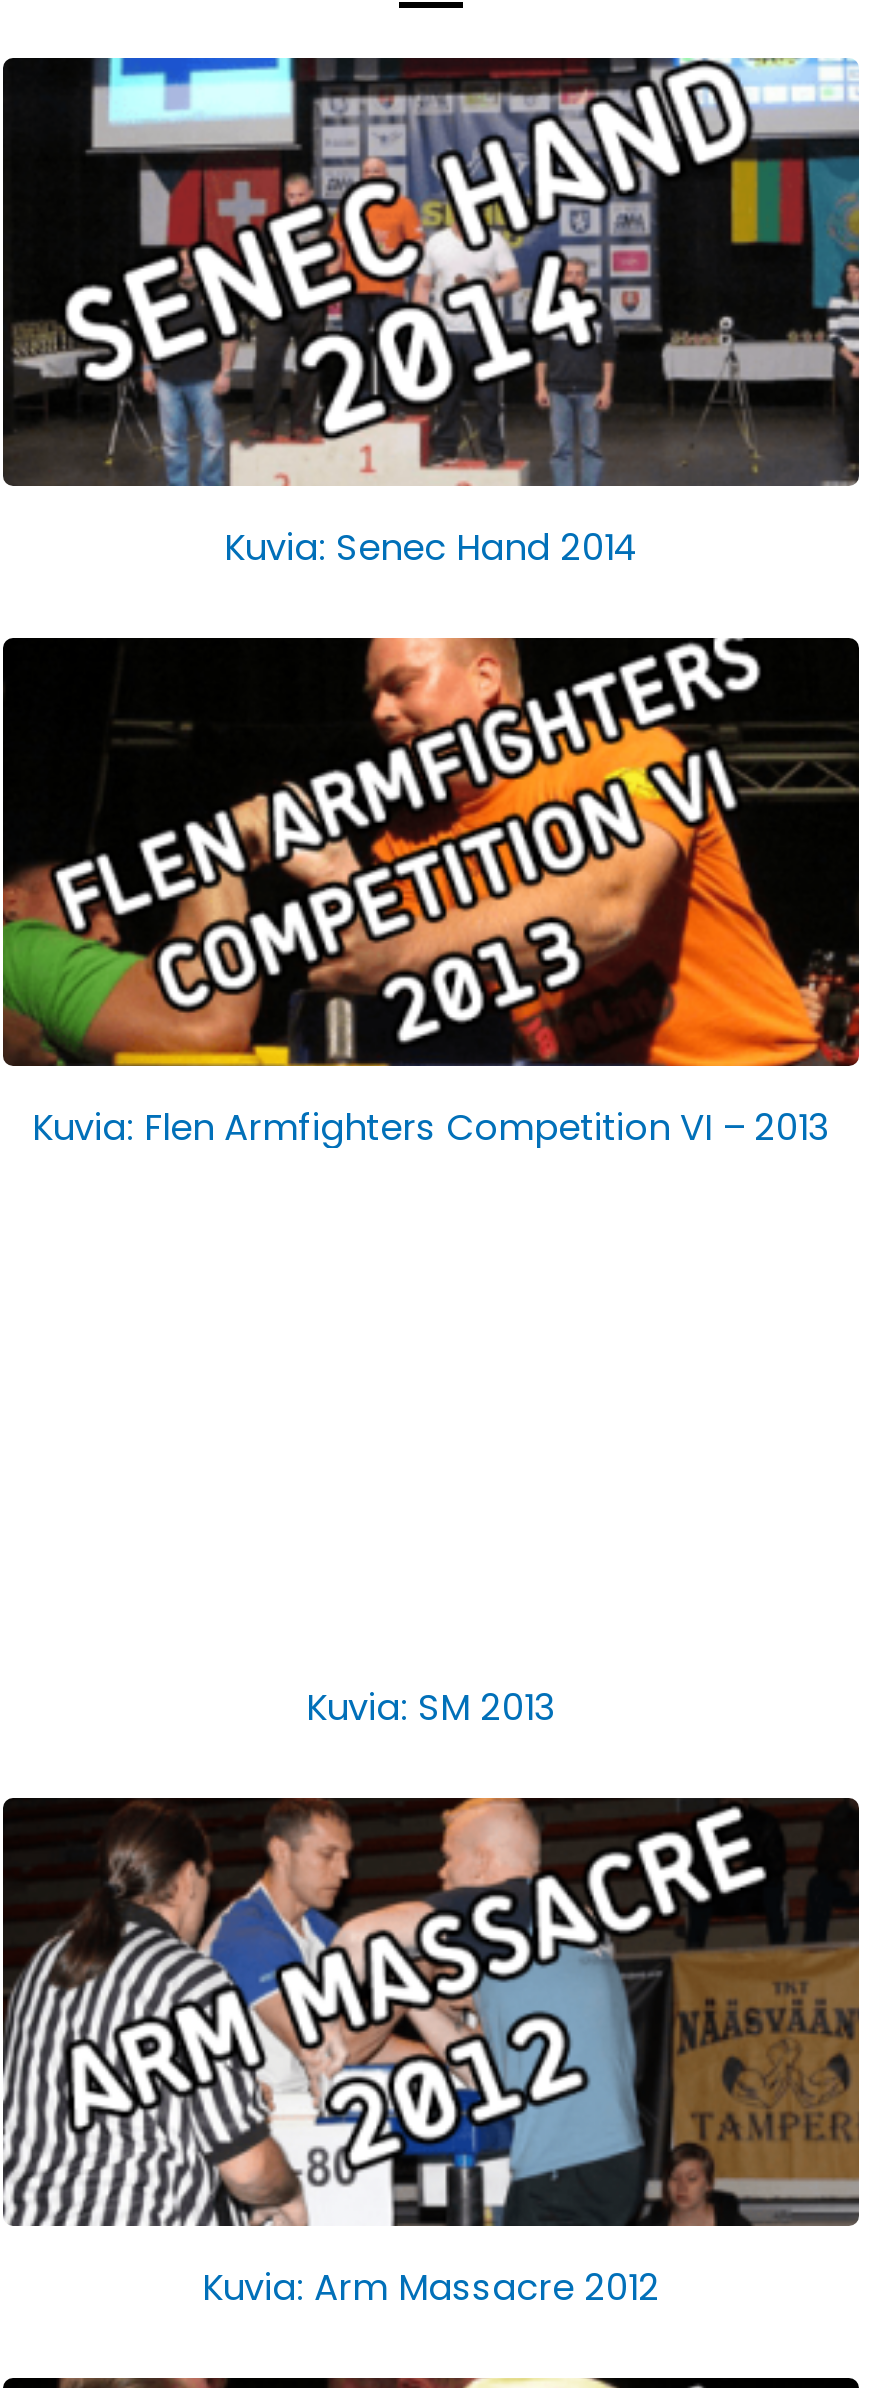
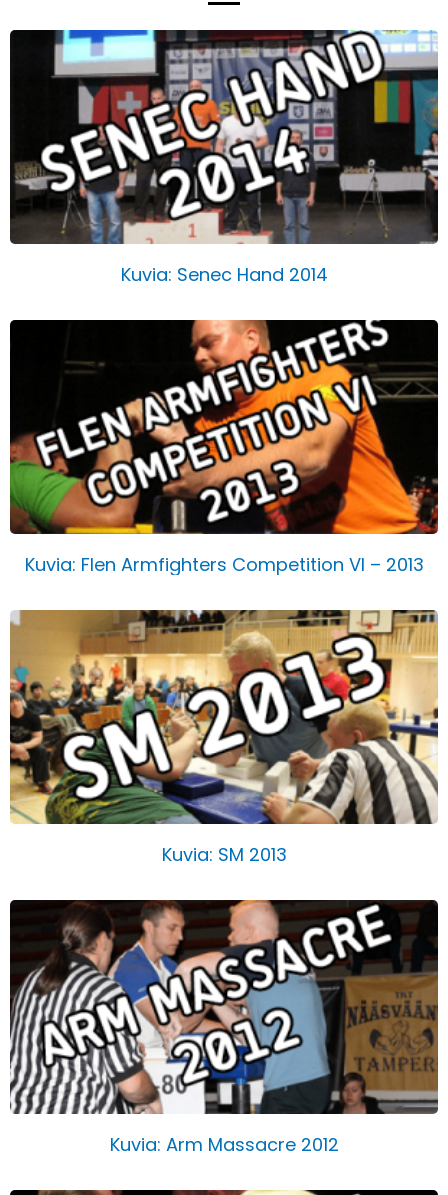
none -> [9,609,439,825] [image]

